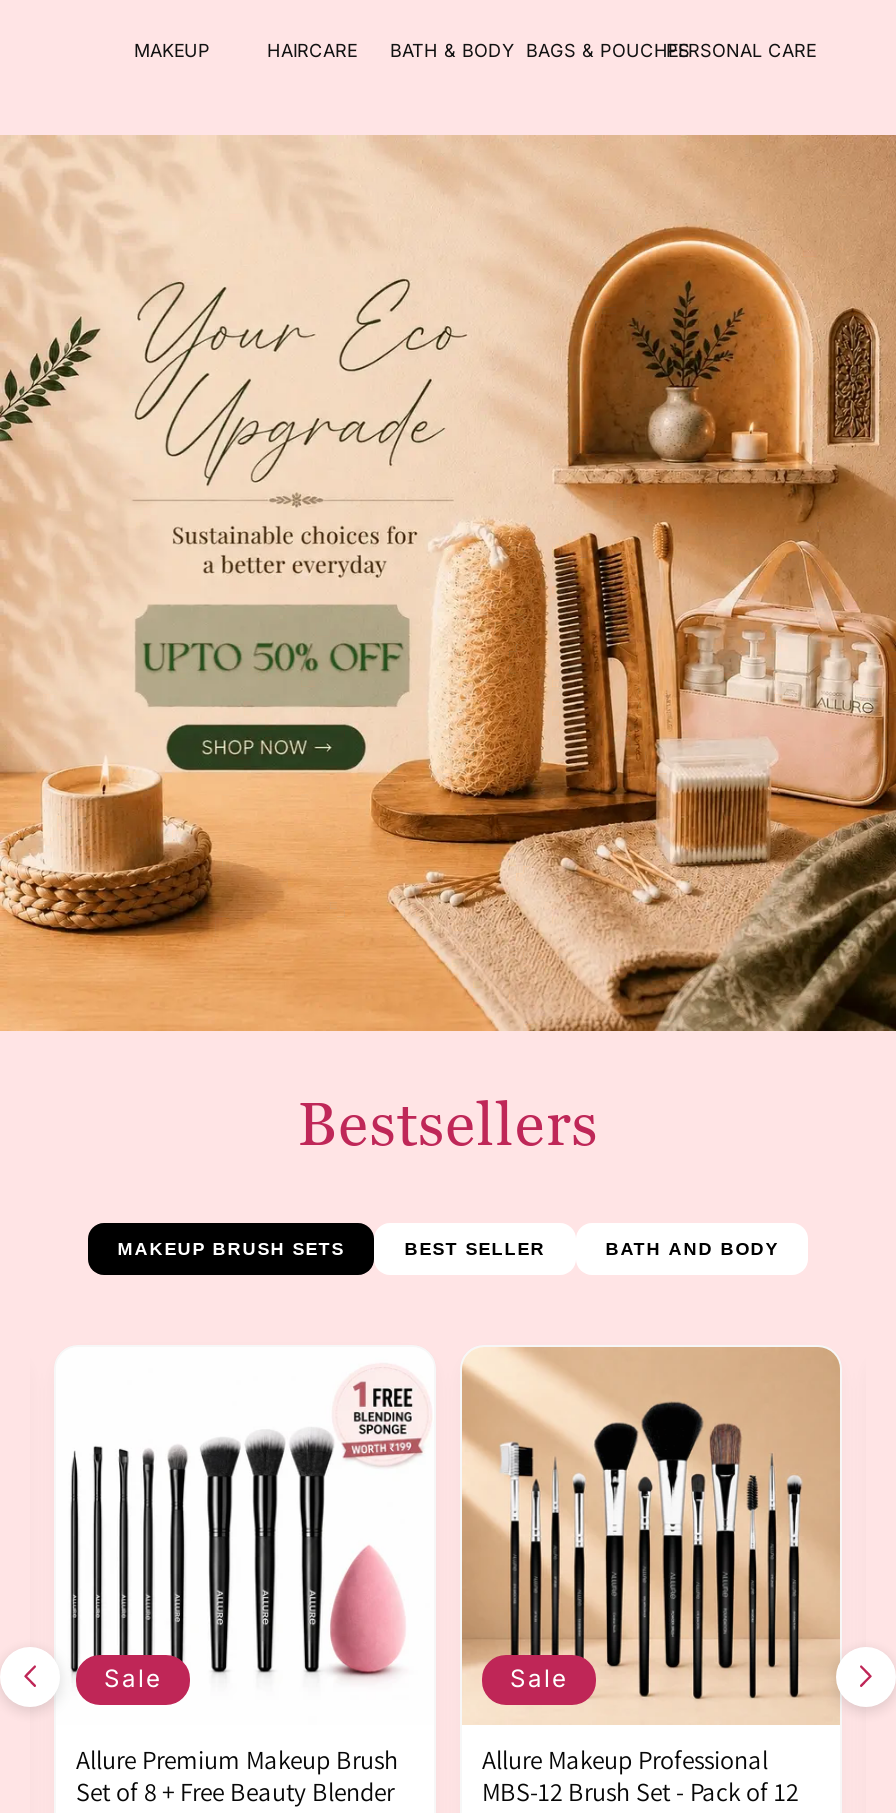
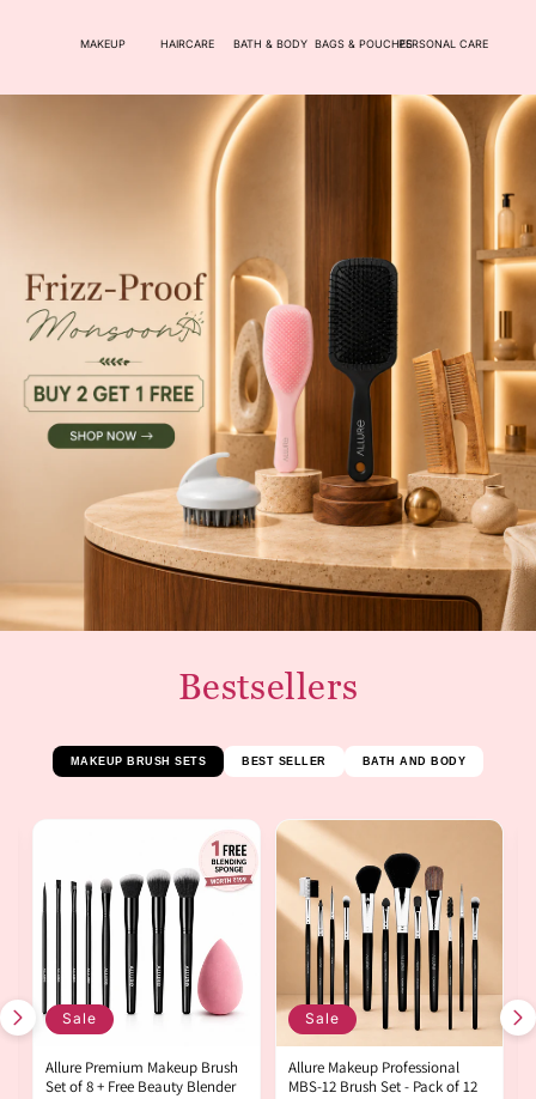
[6,135,890,1033] [image] -> [4,93,532,632] [image]

